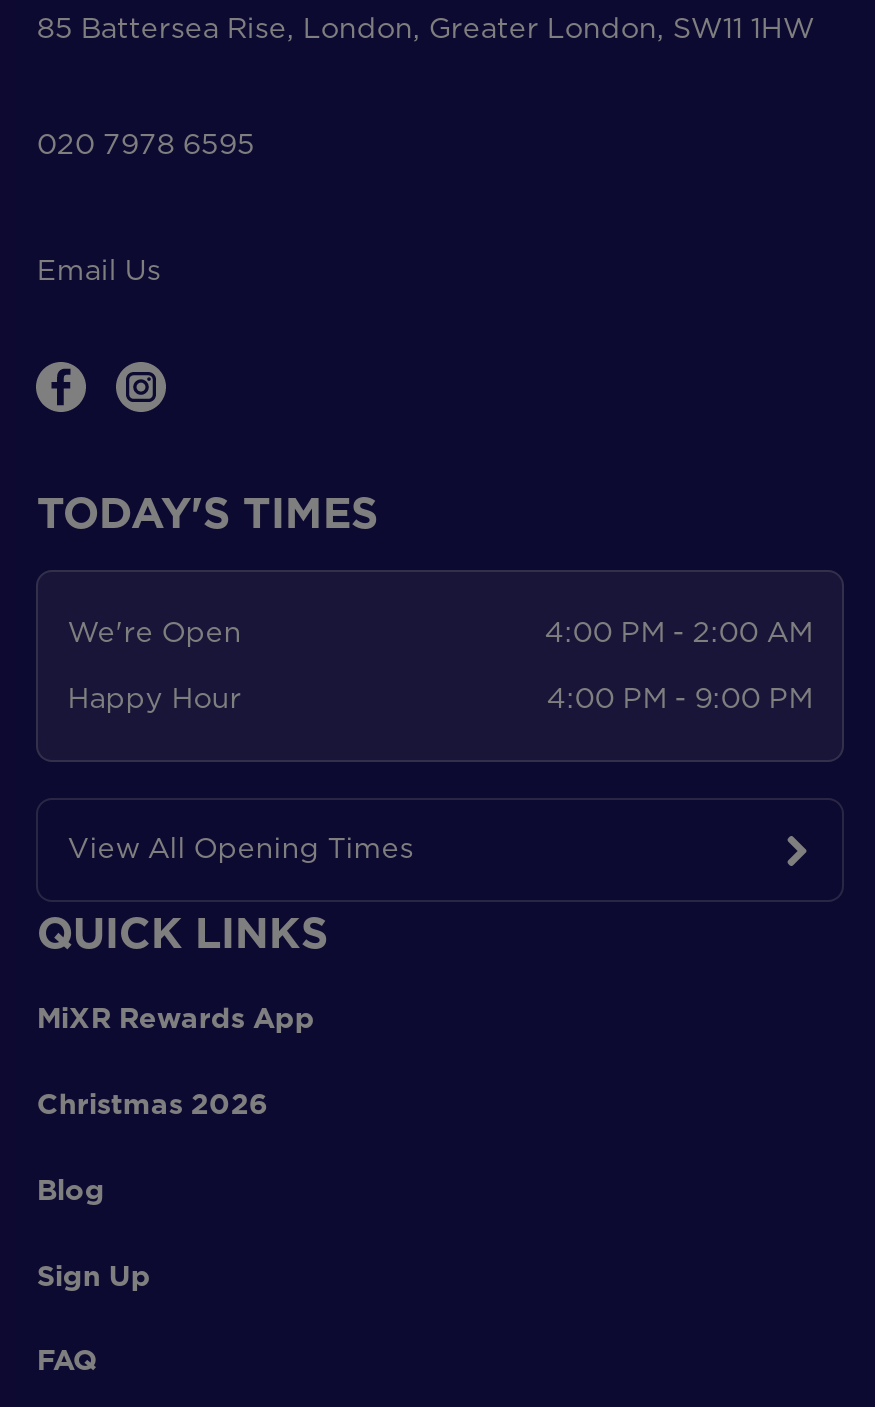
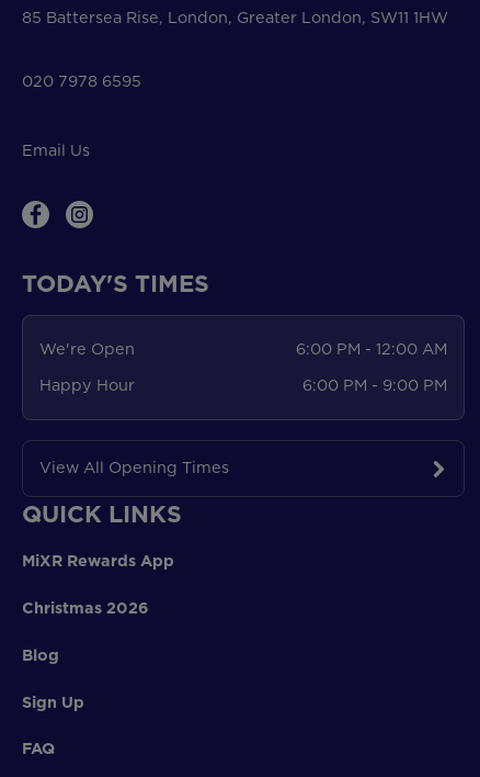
[544,613,812,653] 4:00 PM - 2:00 AM -> [296,338,447,360] 6:00 PM - 12:00 AM
[546,678,812,718] 4:00 PM - 9:00 PM -> [303,374,447,396] 6:00 PM - 9:00 PM

